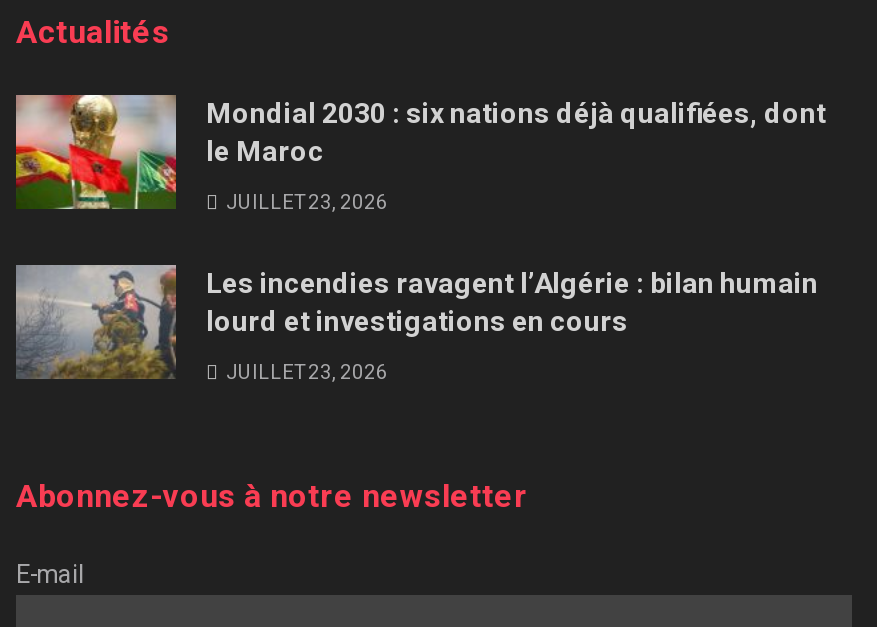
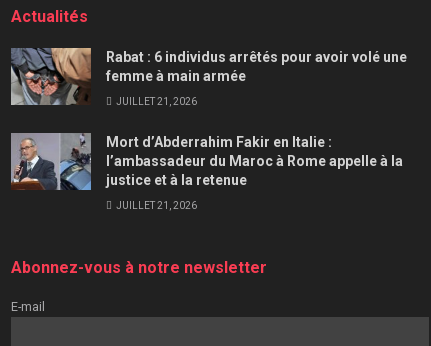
[14,93,826,211] [image] | Mondial 2030 : six nations déjà qualifiées, dont | le Maroc -> [10,47,407,106] [image] | Rabat : 6 individus arrêtés pour avoir volé une | femme à main armée
[222,190,388,212] JUILLET 23, 2026 -> [114,95,197,106] JUILLET 21, 2026
[16,265,818,381] [image] | Les incendies ravagent l’Algérie : bilan humain | lourd et investigations en cours -> [11,133,403,191] [image] | Mort d’Abderrahim Fakir en Italie : | l’ambassadeur du Maroc à Rome appelle à la | justice et à la retenue
[222,360,388,382] JUILLET 23, 2026 -> [114,199,197,210] JUILLET 21, 2026

